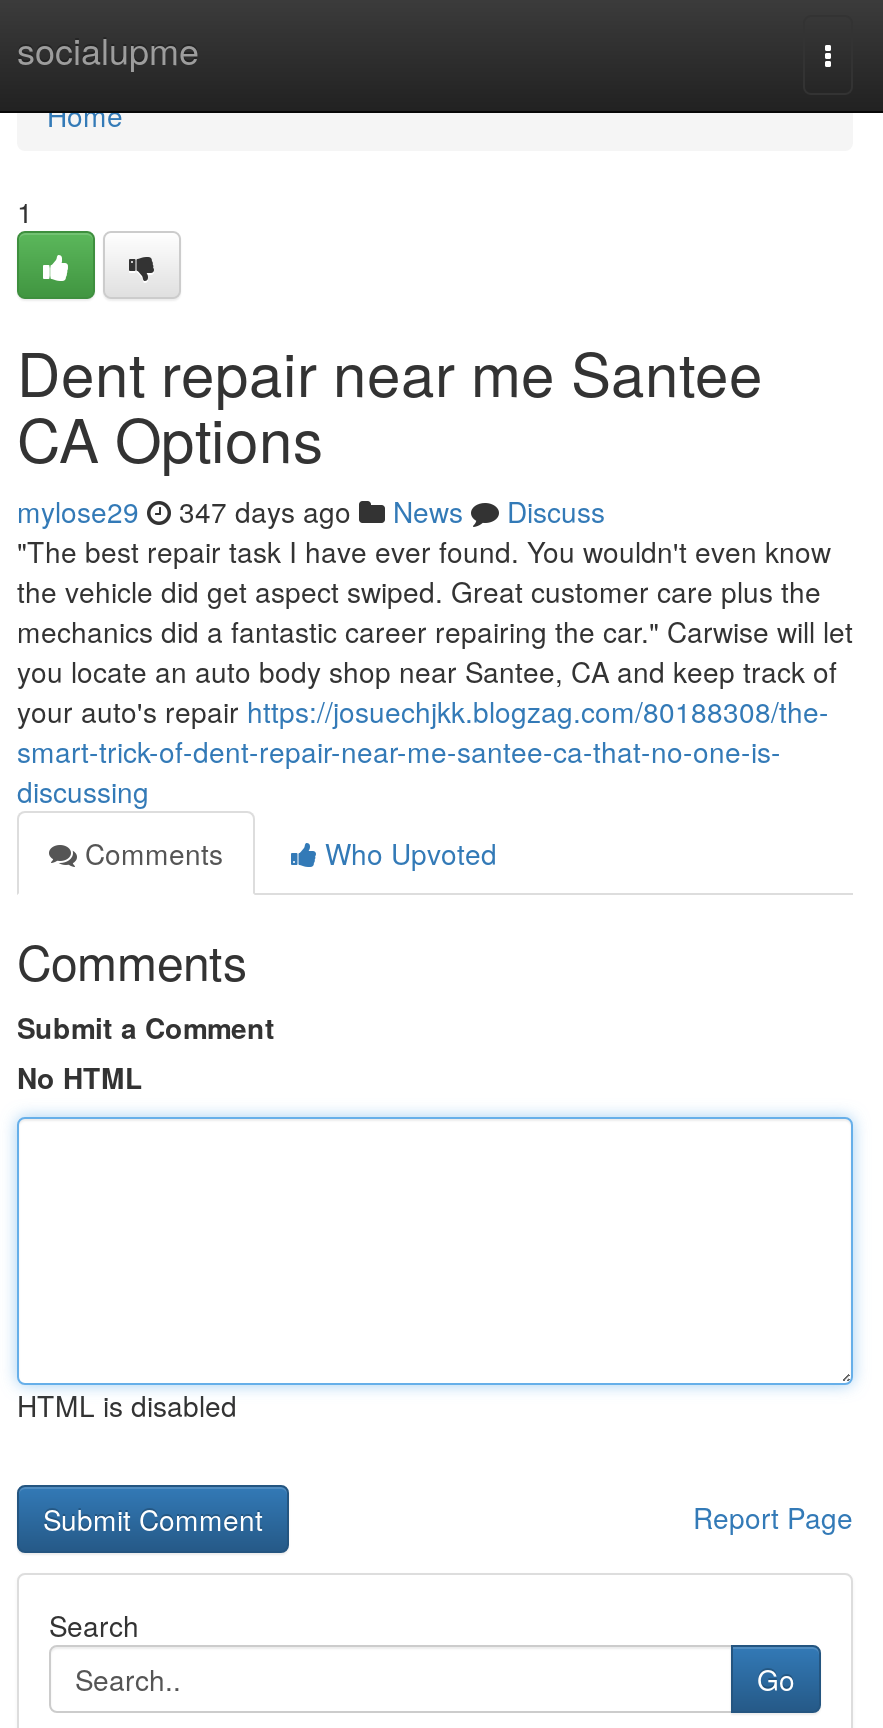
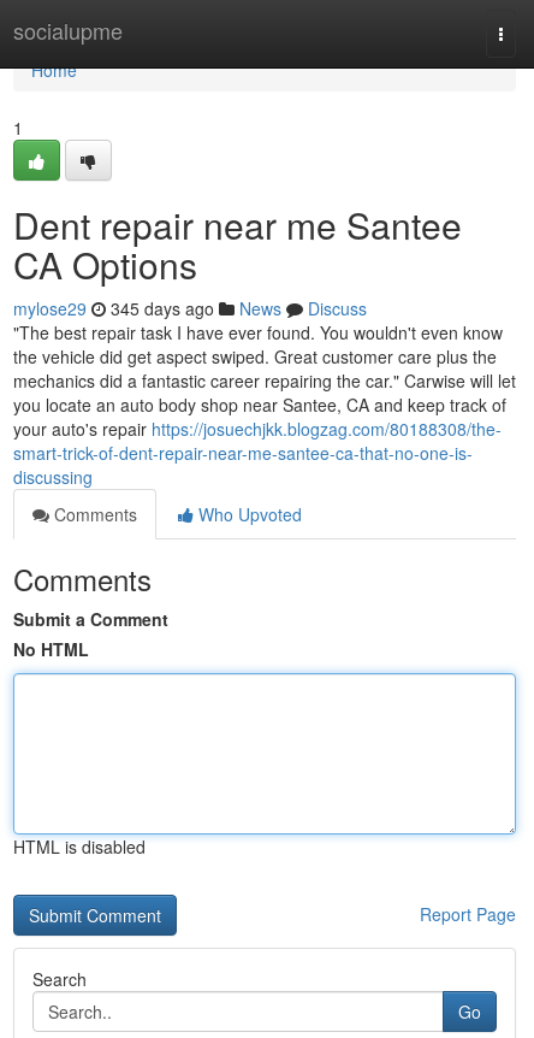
[17,491,605,531] mylose29 347 days ago News Discuss -> [13,296,367,320] mylose29 345 days ago News Discuss

